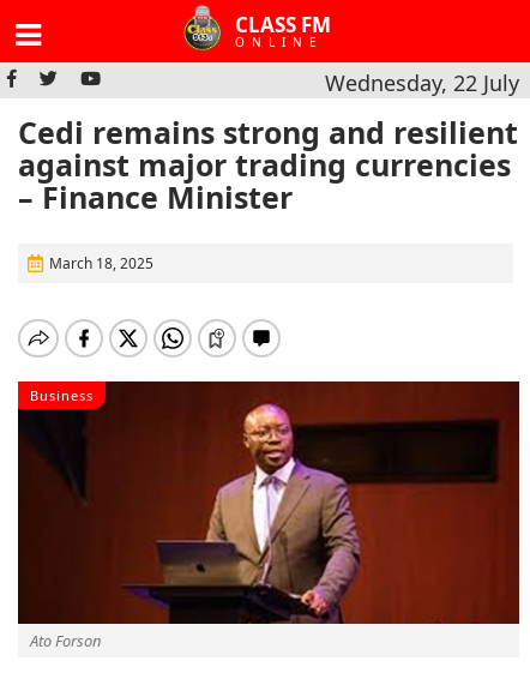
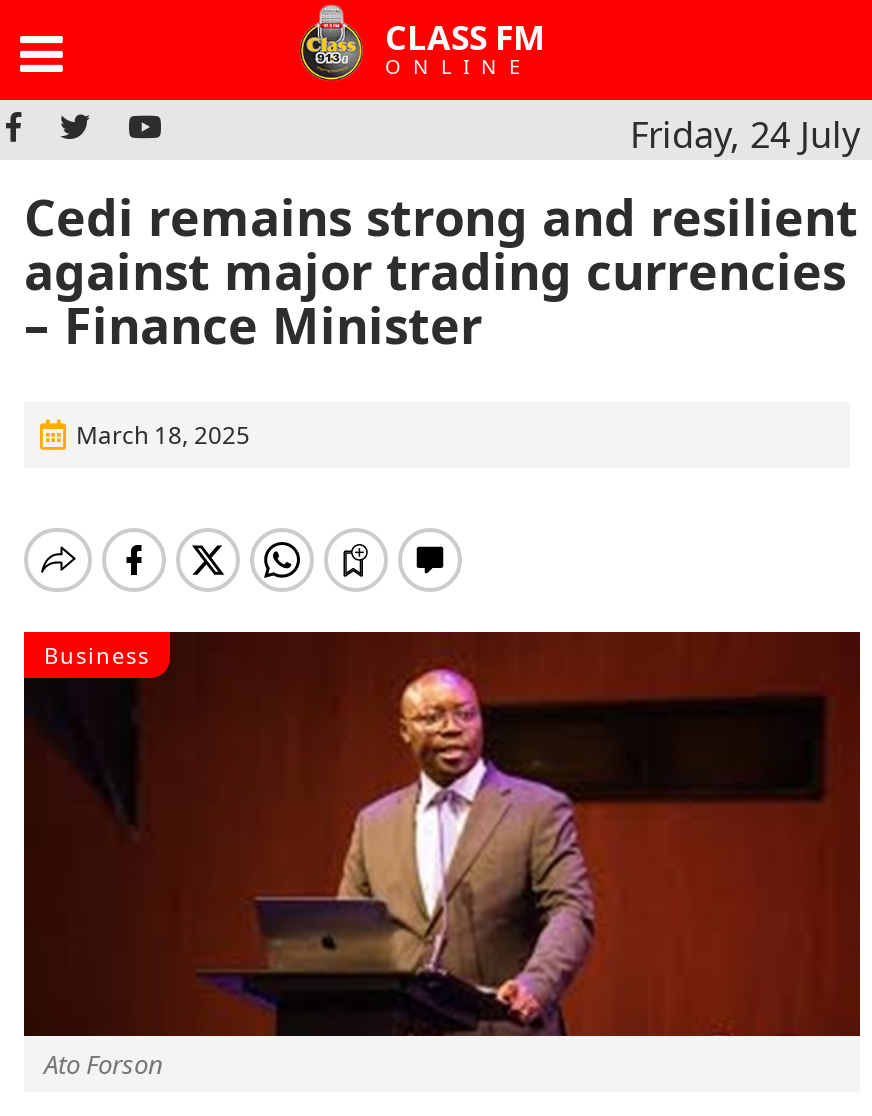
[325,68,519,97] Wednesday, 22 July -> [630,110,860,158] Friday, 24 July

